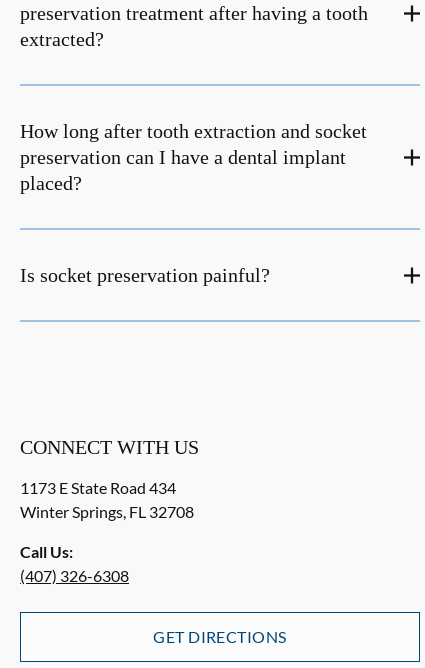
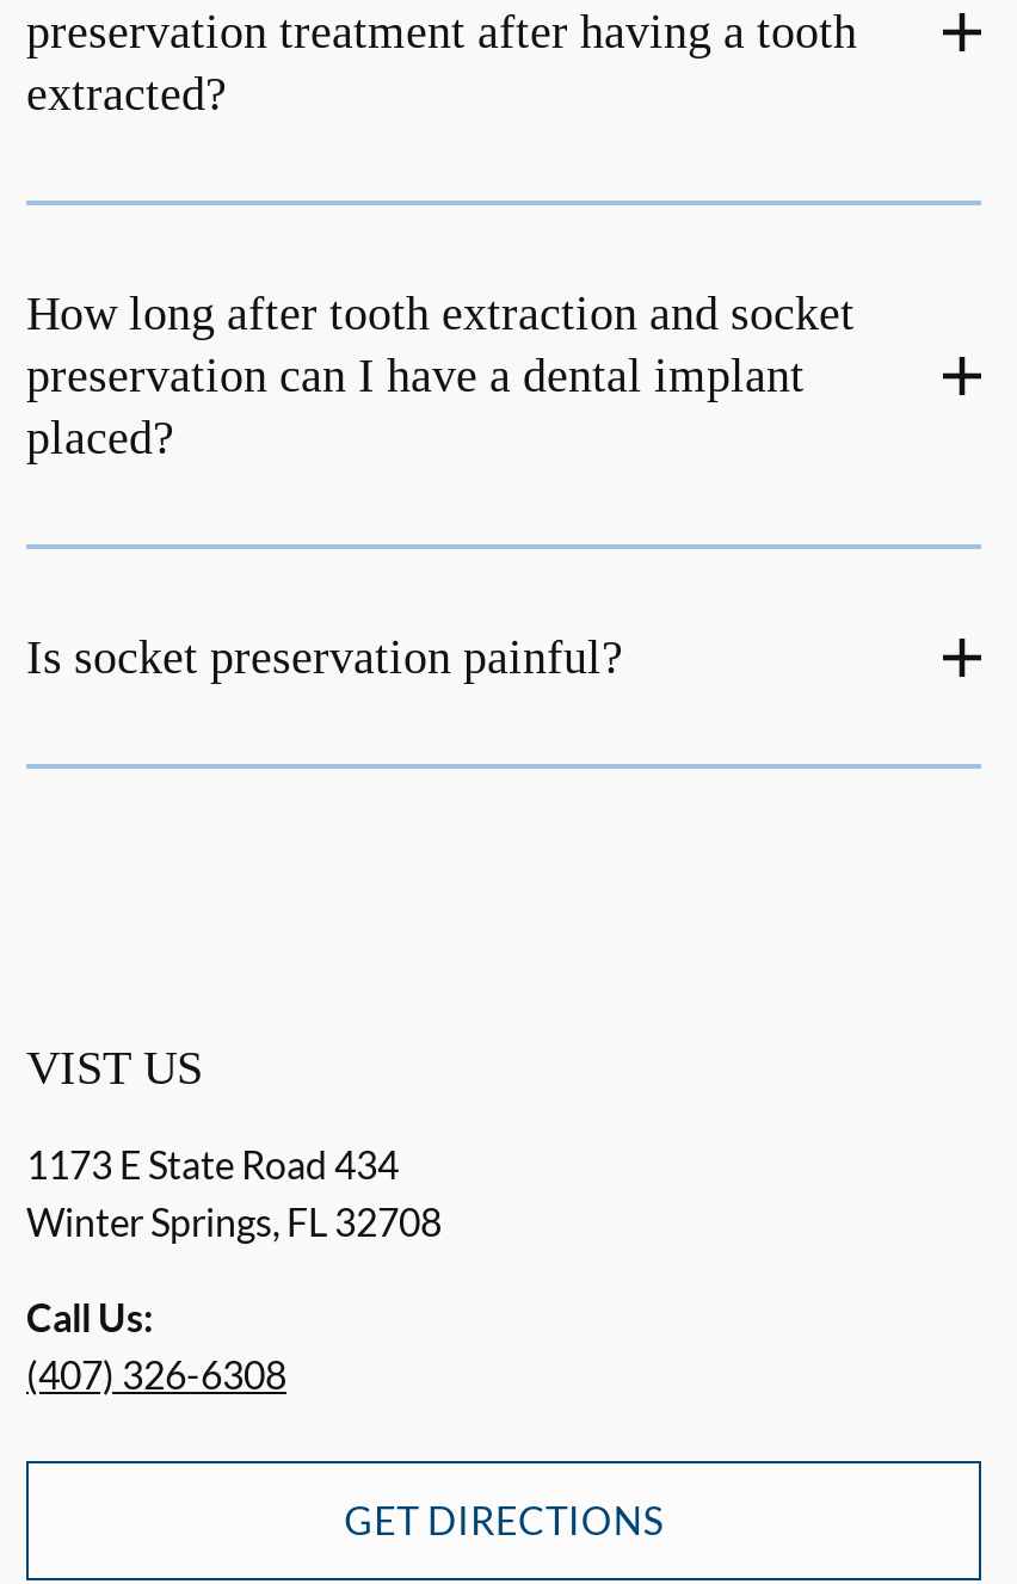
[20,436,199,458] CONNECT WITH US -> [26,1041,203,1093] VIST US

